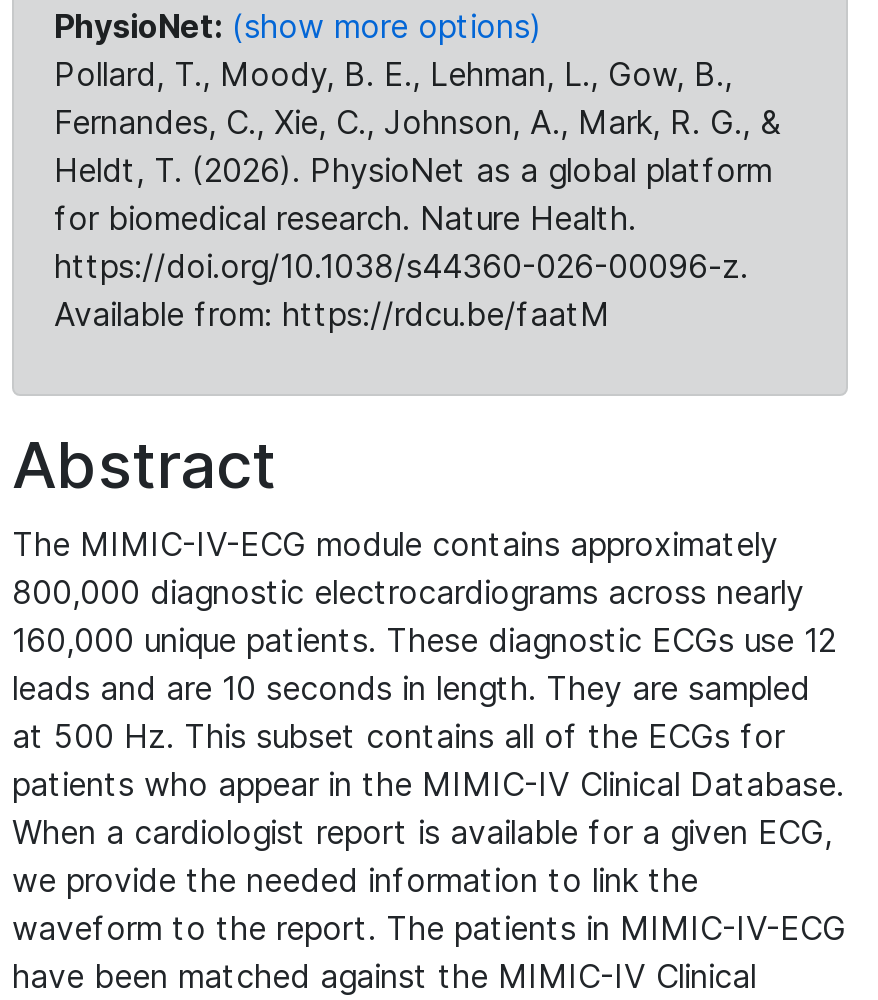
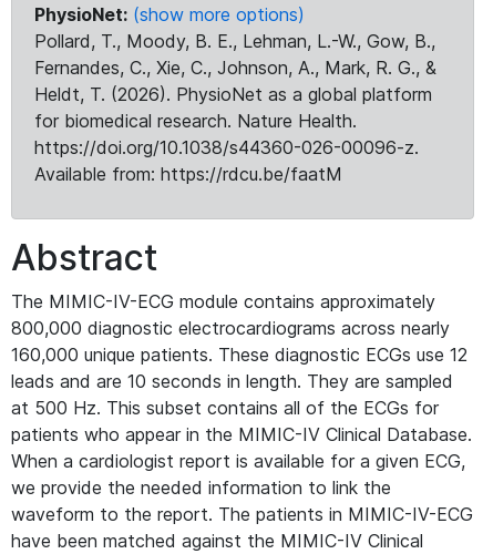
[54,54,732,94] Pollard, T., Moody, B. E., Lehman, L., Gow, B., -> [34,30,435,52] Pollard, T., Moody, B. E., Lehman, L.-W., Gow, B.,

